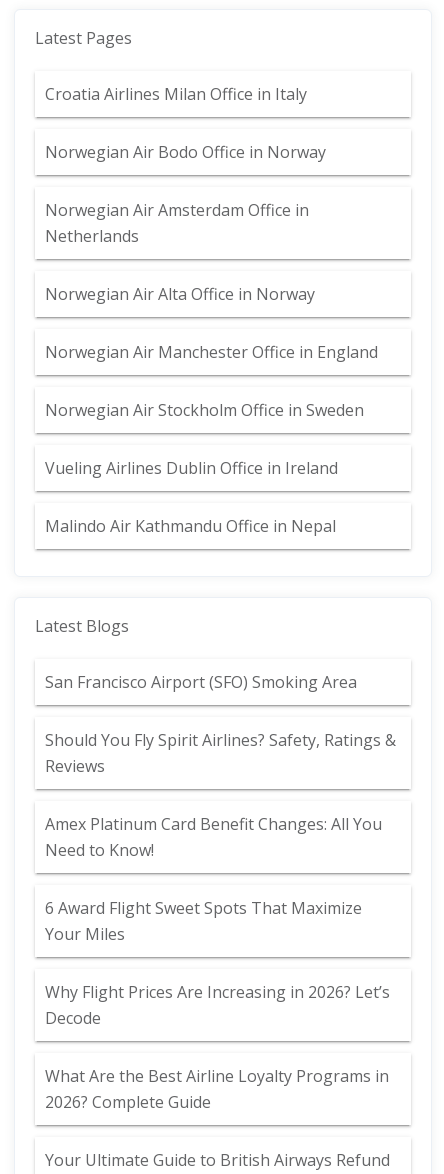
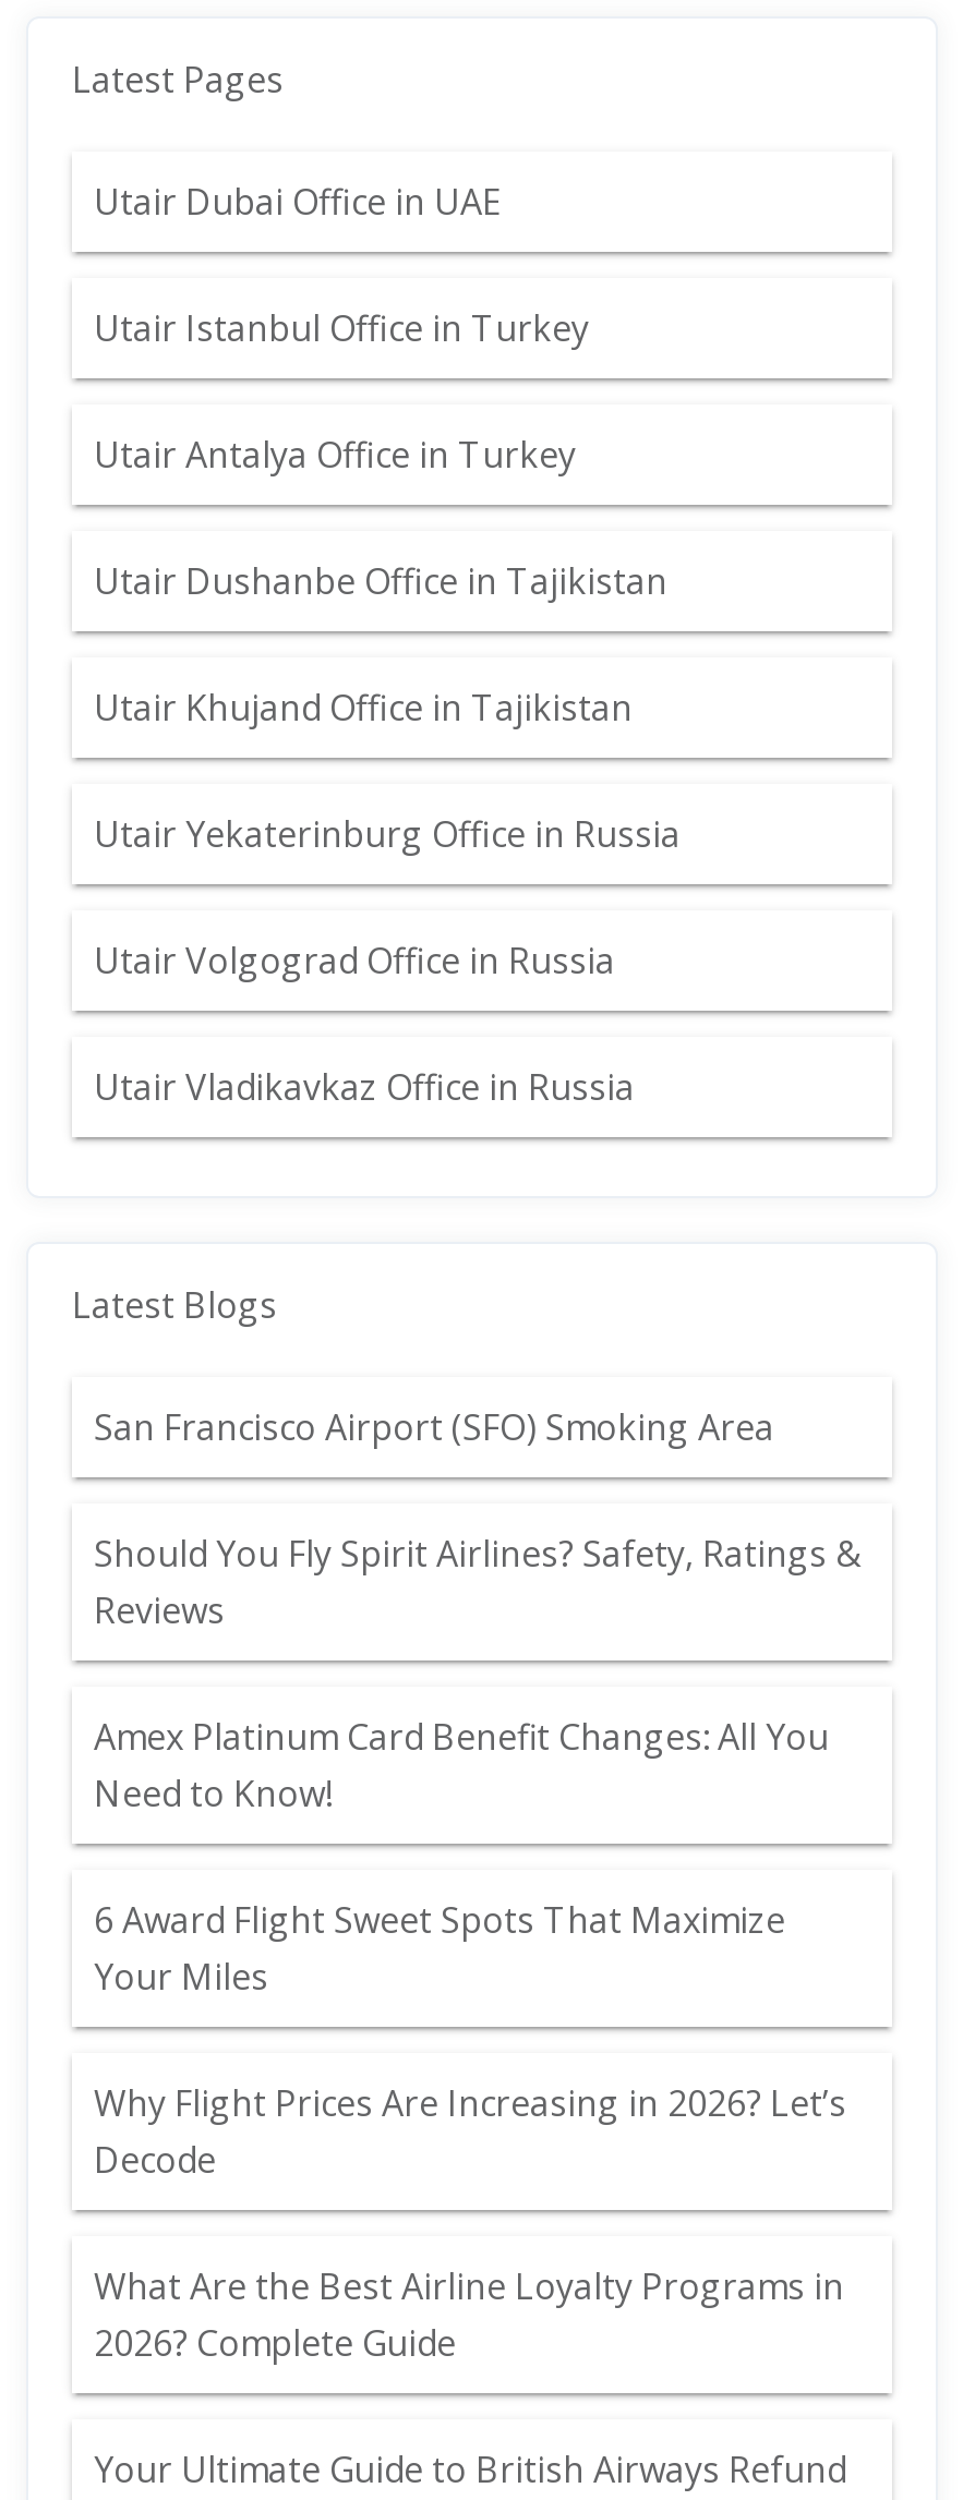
[45,83,307,105] Croatia Airlines Milan Office in Italy -> [94,178,502,226] Utair Dubai Office in UAE
[45,141,326,163] Norwegian Air Bodo Office in Norway -> [94,304,589,352] Utair Istanbul Office in Turkey
[45,199,309,247] Norwegian Air Amsterdam Office in | Netherlands -> [94,431,576,479] Utair Antalya Office in Turkey
[45,283,315,305] Norwegian Air Alta Office in Norway -> [94,557,667,605] Utair Dushanbe Office in Tajikistan
[45,341,378,363] Norwegian Air Manchester Office in England -> [94,684,633,732] Utair Khujand Office in Tajikistan
[45,399,364,421] Norwegian Air Stockholm Office in Sweden -> [94,810,681,858] Utair Yekaterinburg Office in Russia
[45,457,338,479] Vueling Airlines Dublin Office in Ireland -> [94,937,615,985] Utair Volgograd Office in Russia
[45,515,336,537] Malindo Air Kathmandu Office in Nepal -> [94,1063,635,1111] Utair Vladikavkaz Office in Russia

